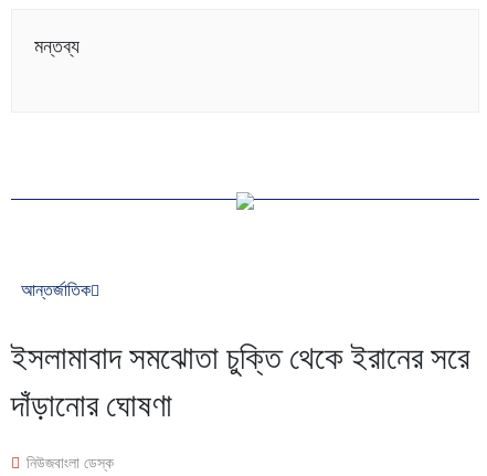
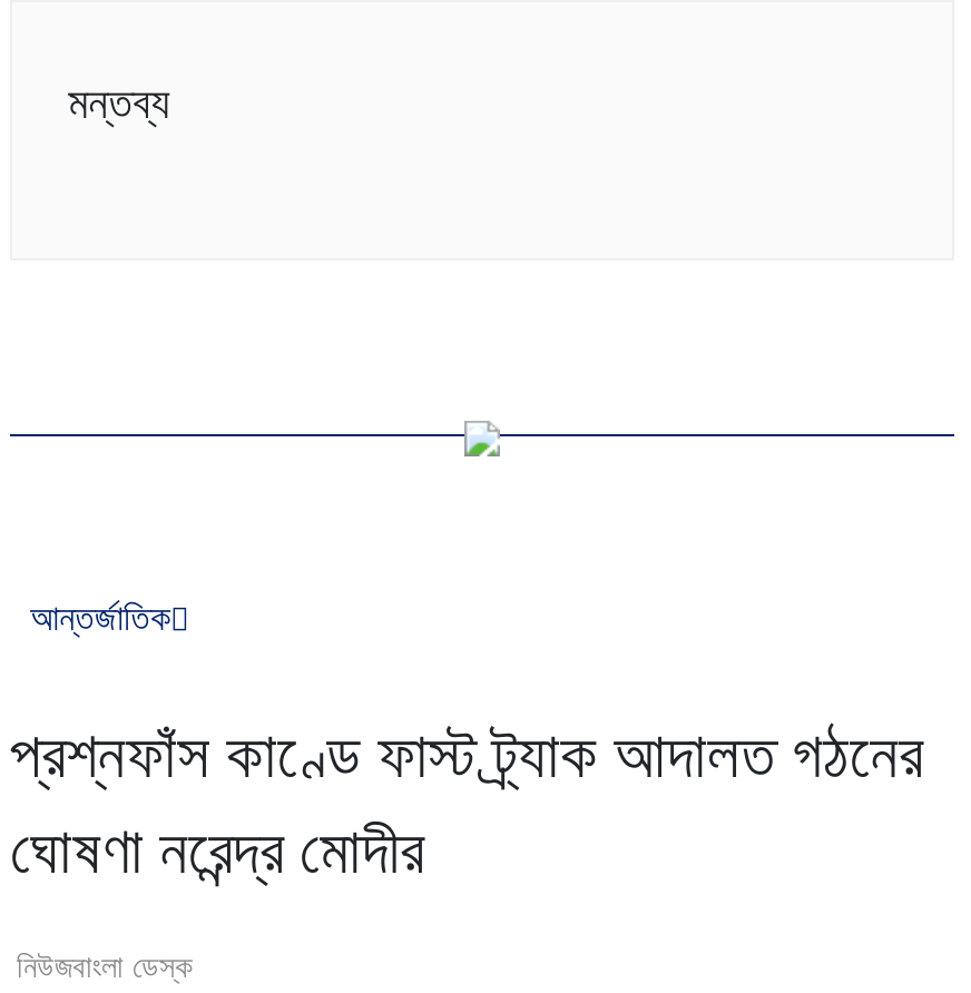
[11,340,469,423] ইসলামাবাদ সমঝোতা চুক্তি থেকে ইরানের সরে | দাঁড়ানোর ঘোষণা -> [10,720,923,887] প্রশ্নফাঁস কাণ্ডে ফাস্ট ট্র্যাক আদালত গঠনের | ঘোষণা নরেন্দ্র মোদীর

